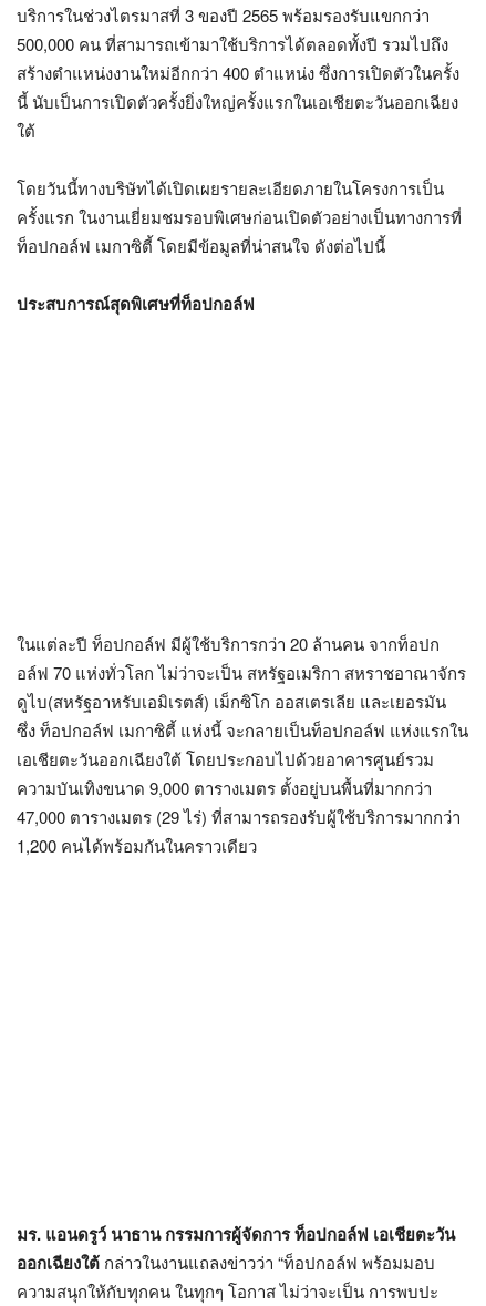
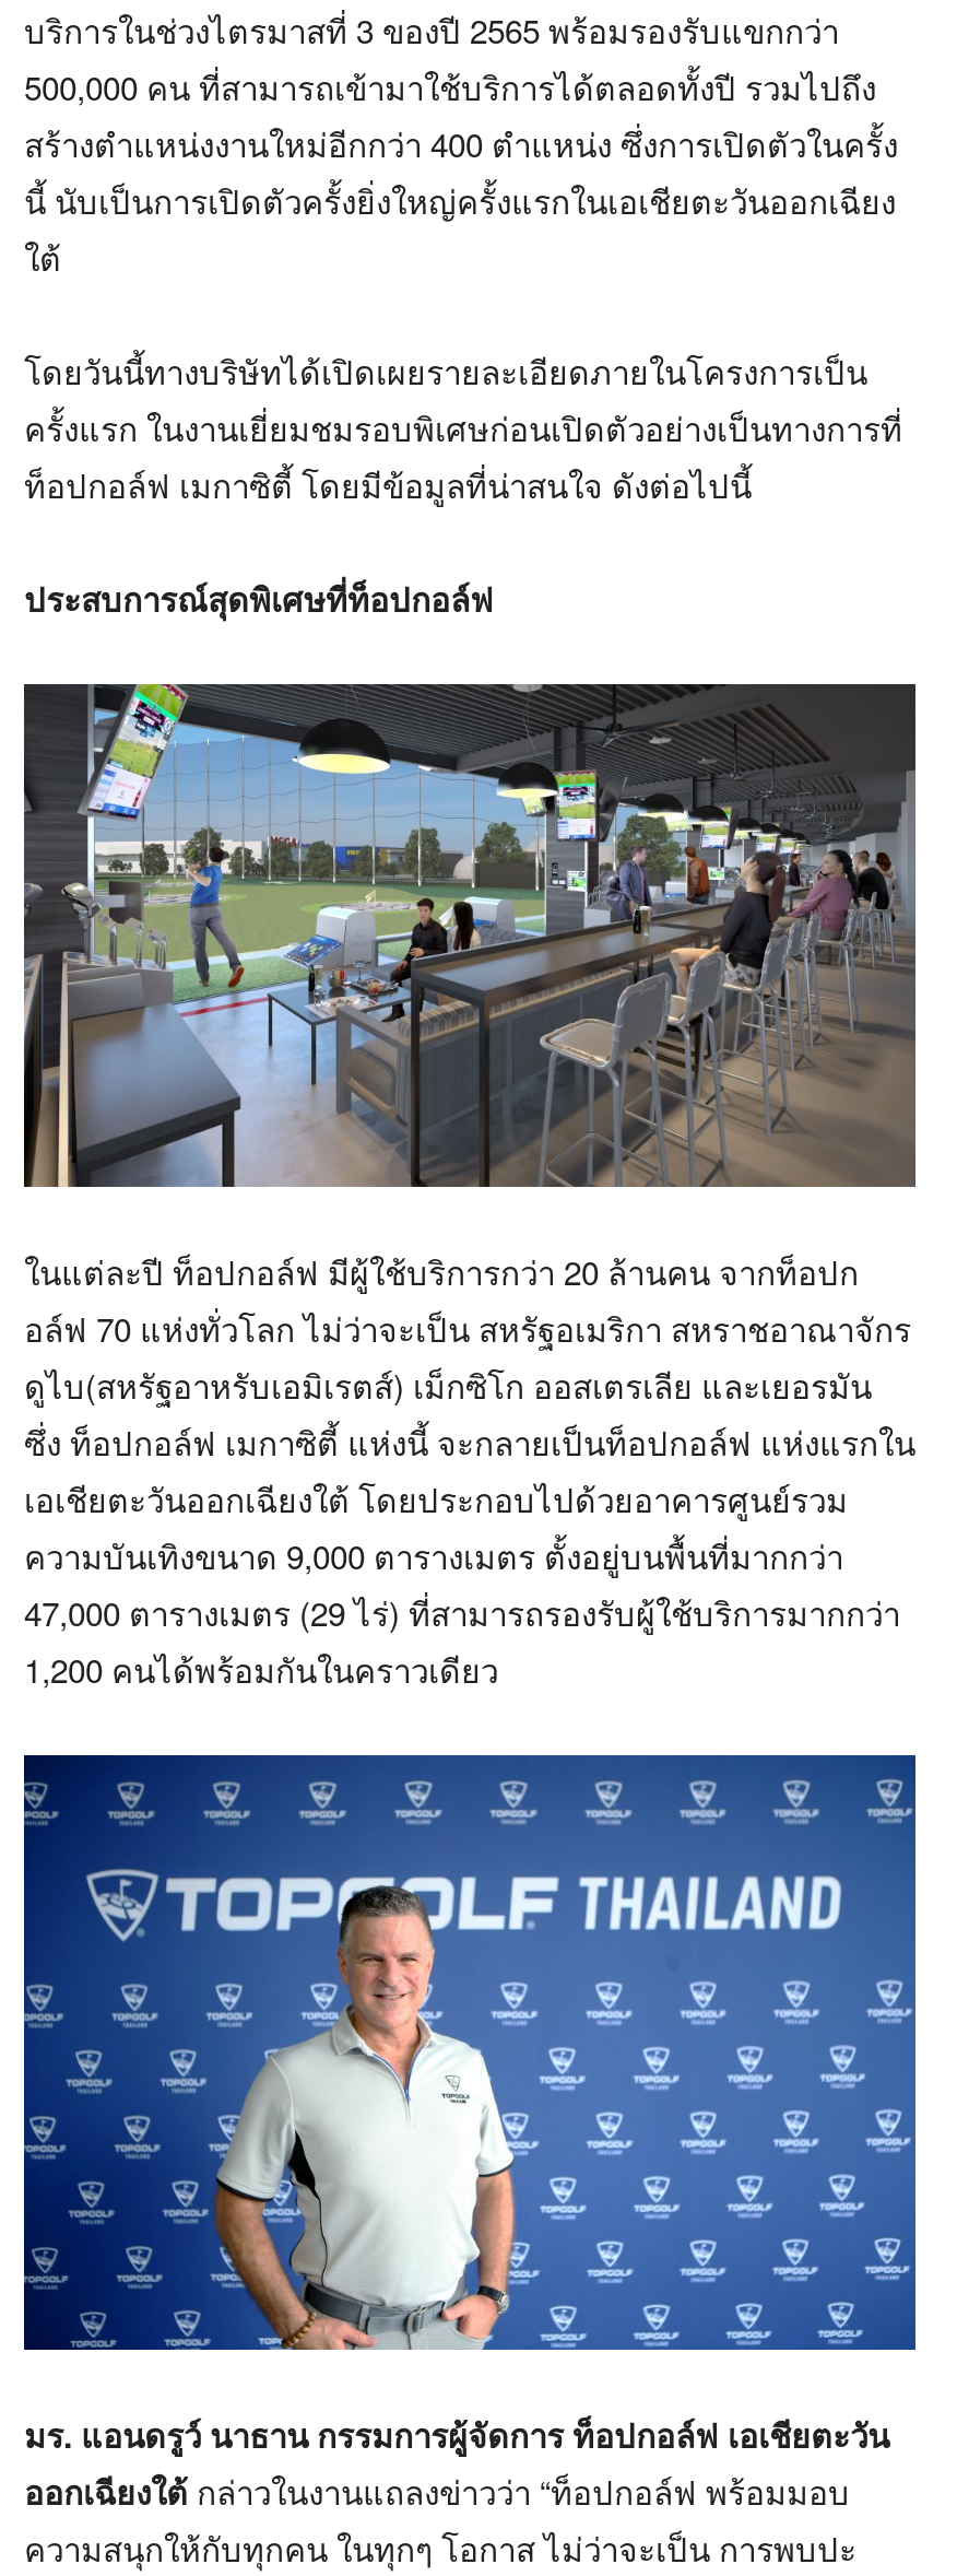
none -> [22,682,918,1189] [image]
none -> [22,1751,918,2352] [image]

